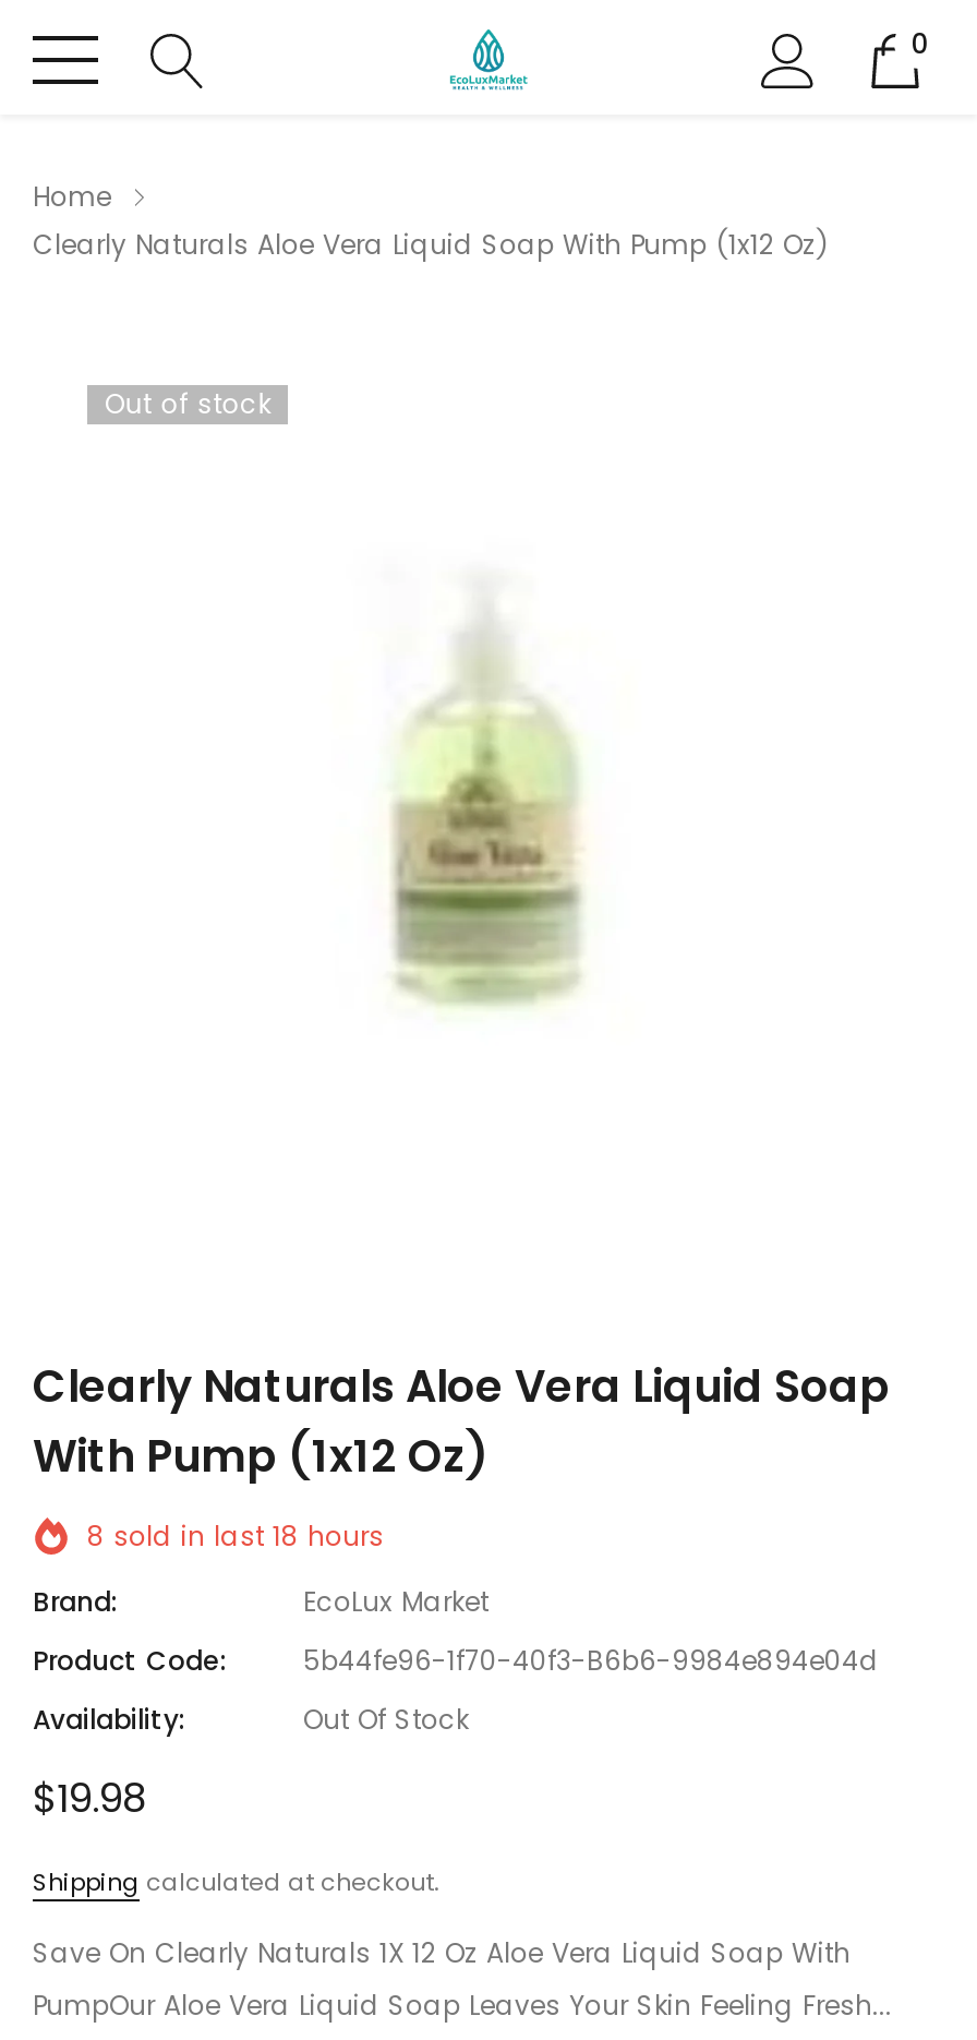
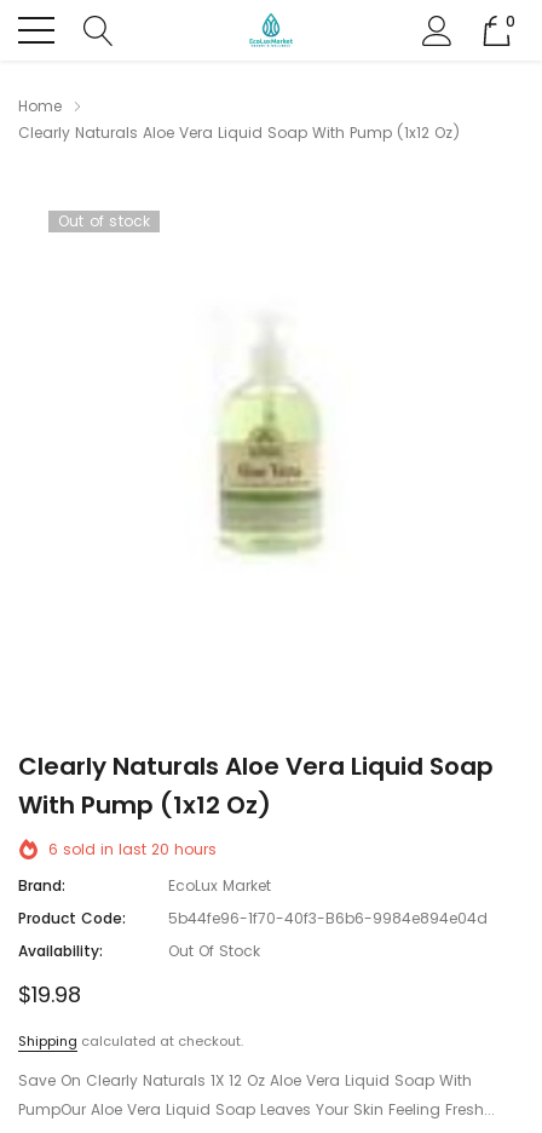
[87,1517,384,1555] 8 sold in last 18 hours -> [48,839,217,859] 6 sold in last 20 hours

